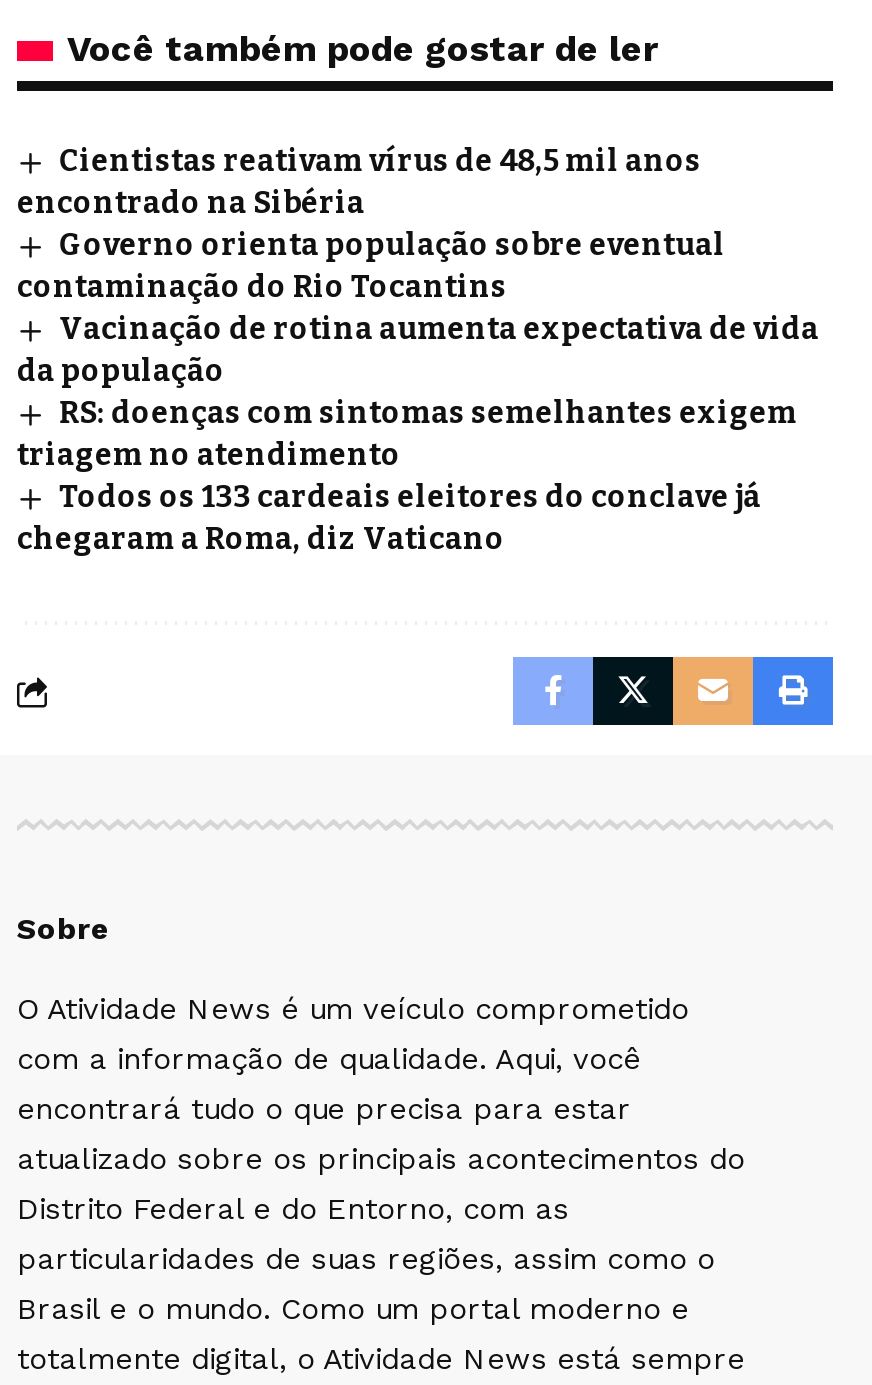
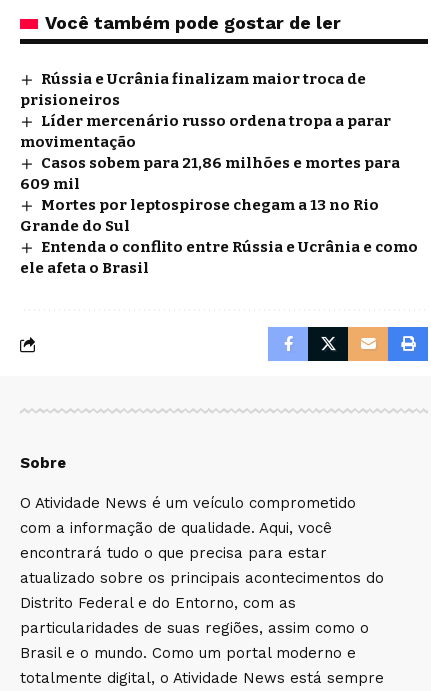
[17,144,819,558] Cientistas reativam vírus de 48,5 mil anos | encontrado na Sibéria | Governo orienta população sobre eventual | contaminação do Rio Tocantins | Vacinação de rotina aumenta expectativa de vida | da população | RS: doenças com sintomas semelhantes exigem | triagem no atendimento | Todos os 133 cardeais eleitores do conclave já | chegaram a Roma, diz Vaticano -> [20,70,418,277] Rússia e Ucrânia finalizam maior troca de | prisioneiros | Líder mercenário russo ordena tropa a parar | movimentação | Casos sobem para 21,86 milhões e mortes para | 609 mil | Mortes por leptospirose chegam a 13 no Rio | Grande do Sul | Entenda o conflito entre Rússia e Ucrânia e como | ele afeta o Brasil

